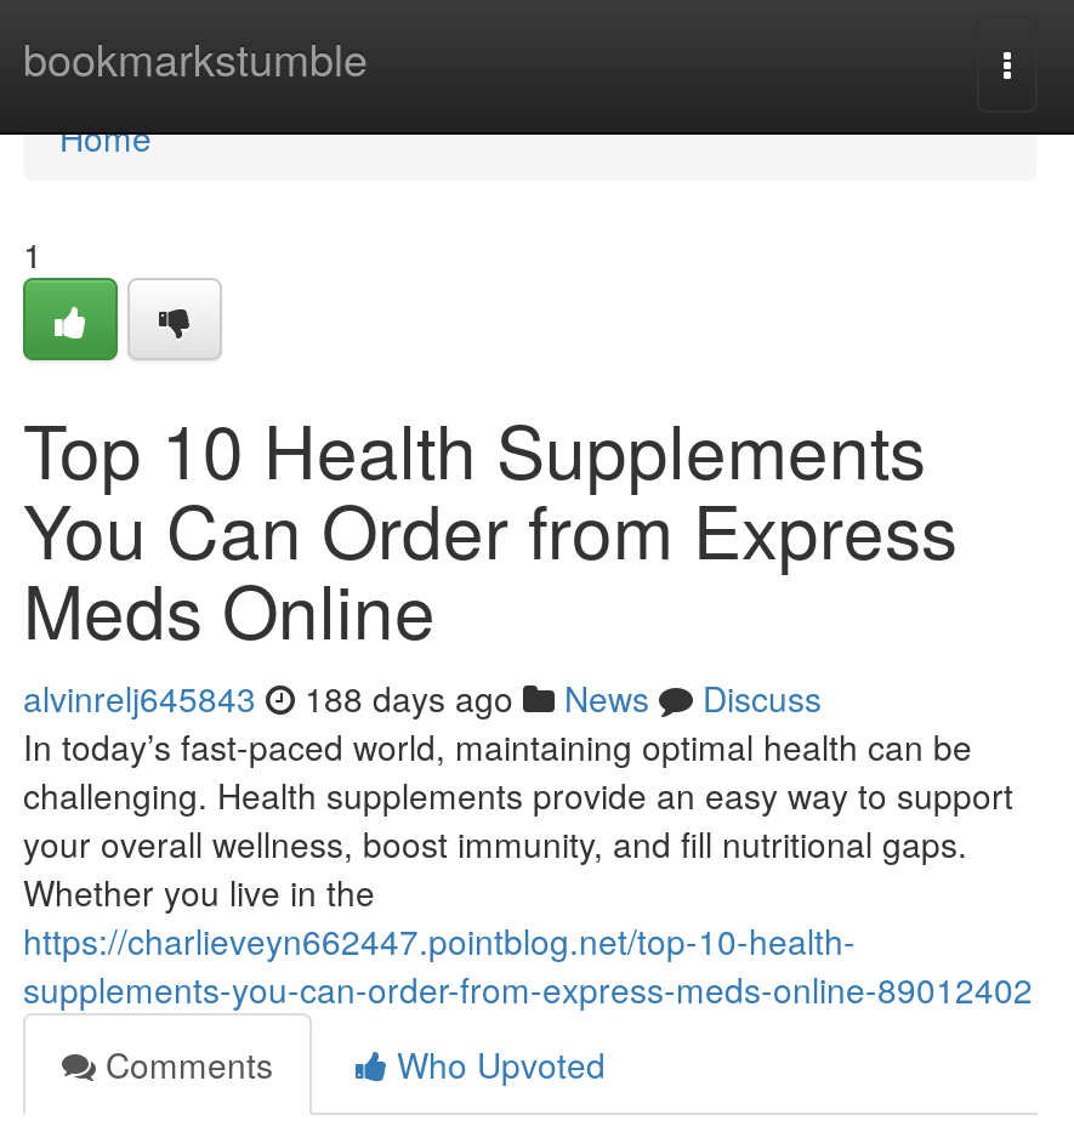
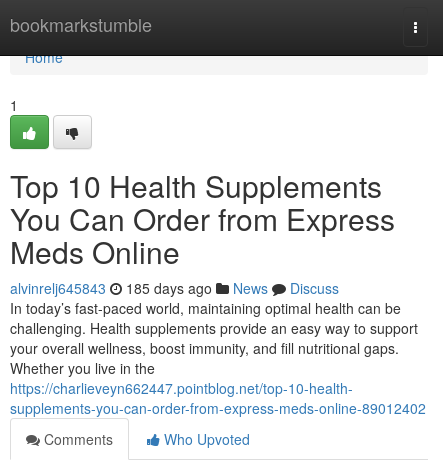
[23,673,822,722] alvinrelj645843 188 days ago News Discuss -> [10,278,339,298] alvinrelj645843 185 days ago News Discuss

